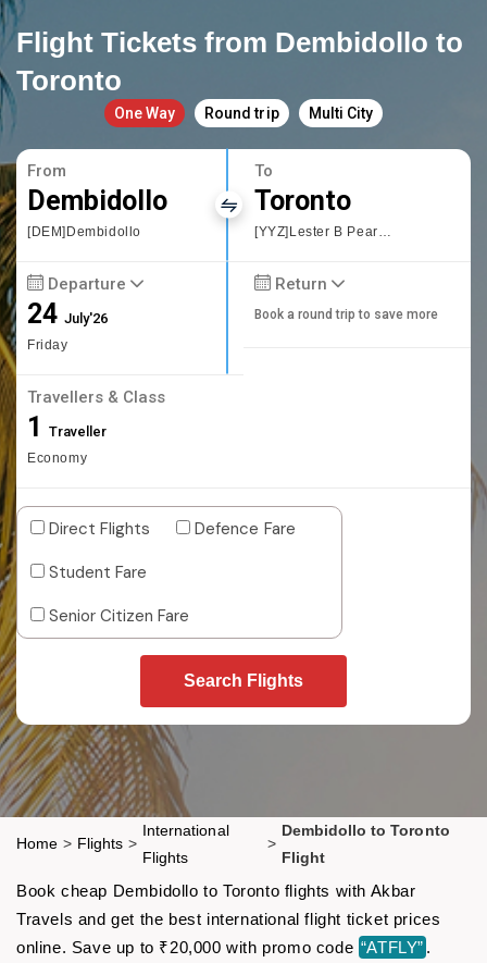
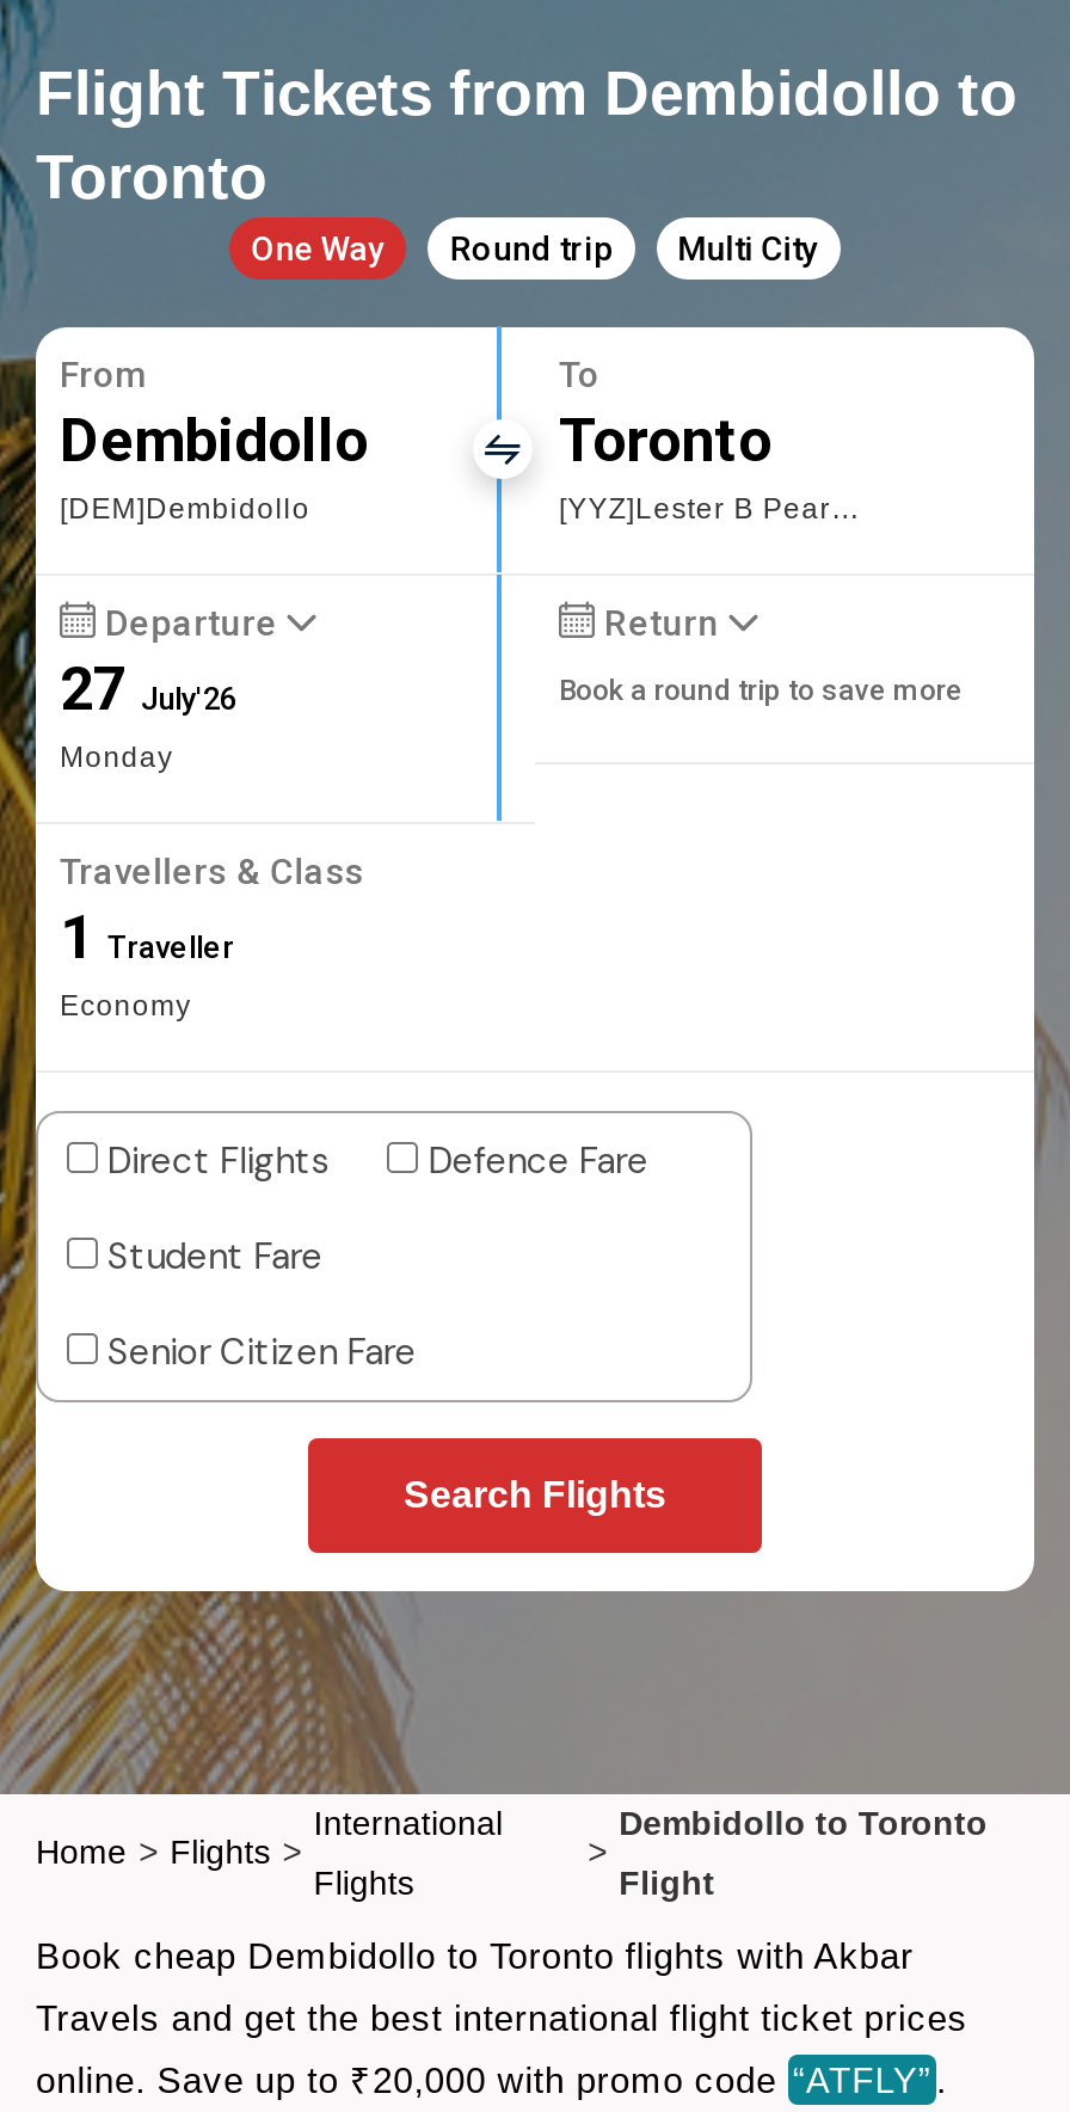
[27,298,108,352] 24 July'26 | Friday -> [60,654,236,774] 27 July'26 | Monday

